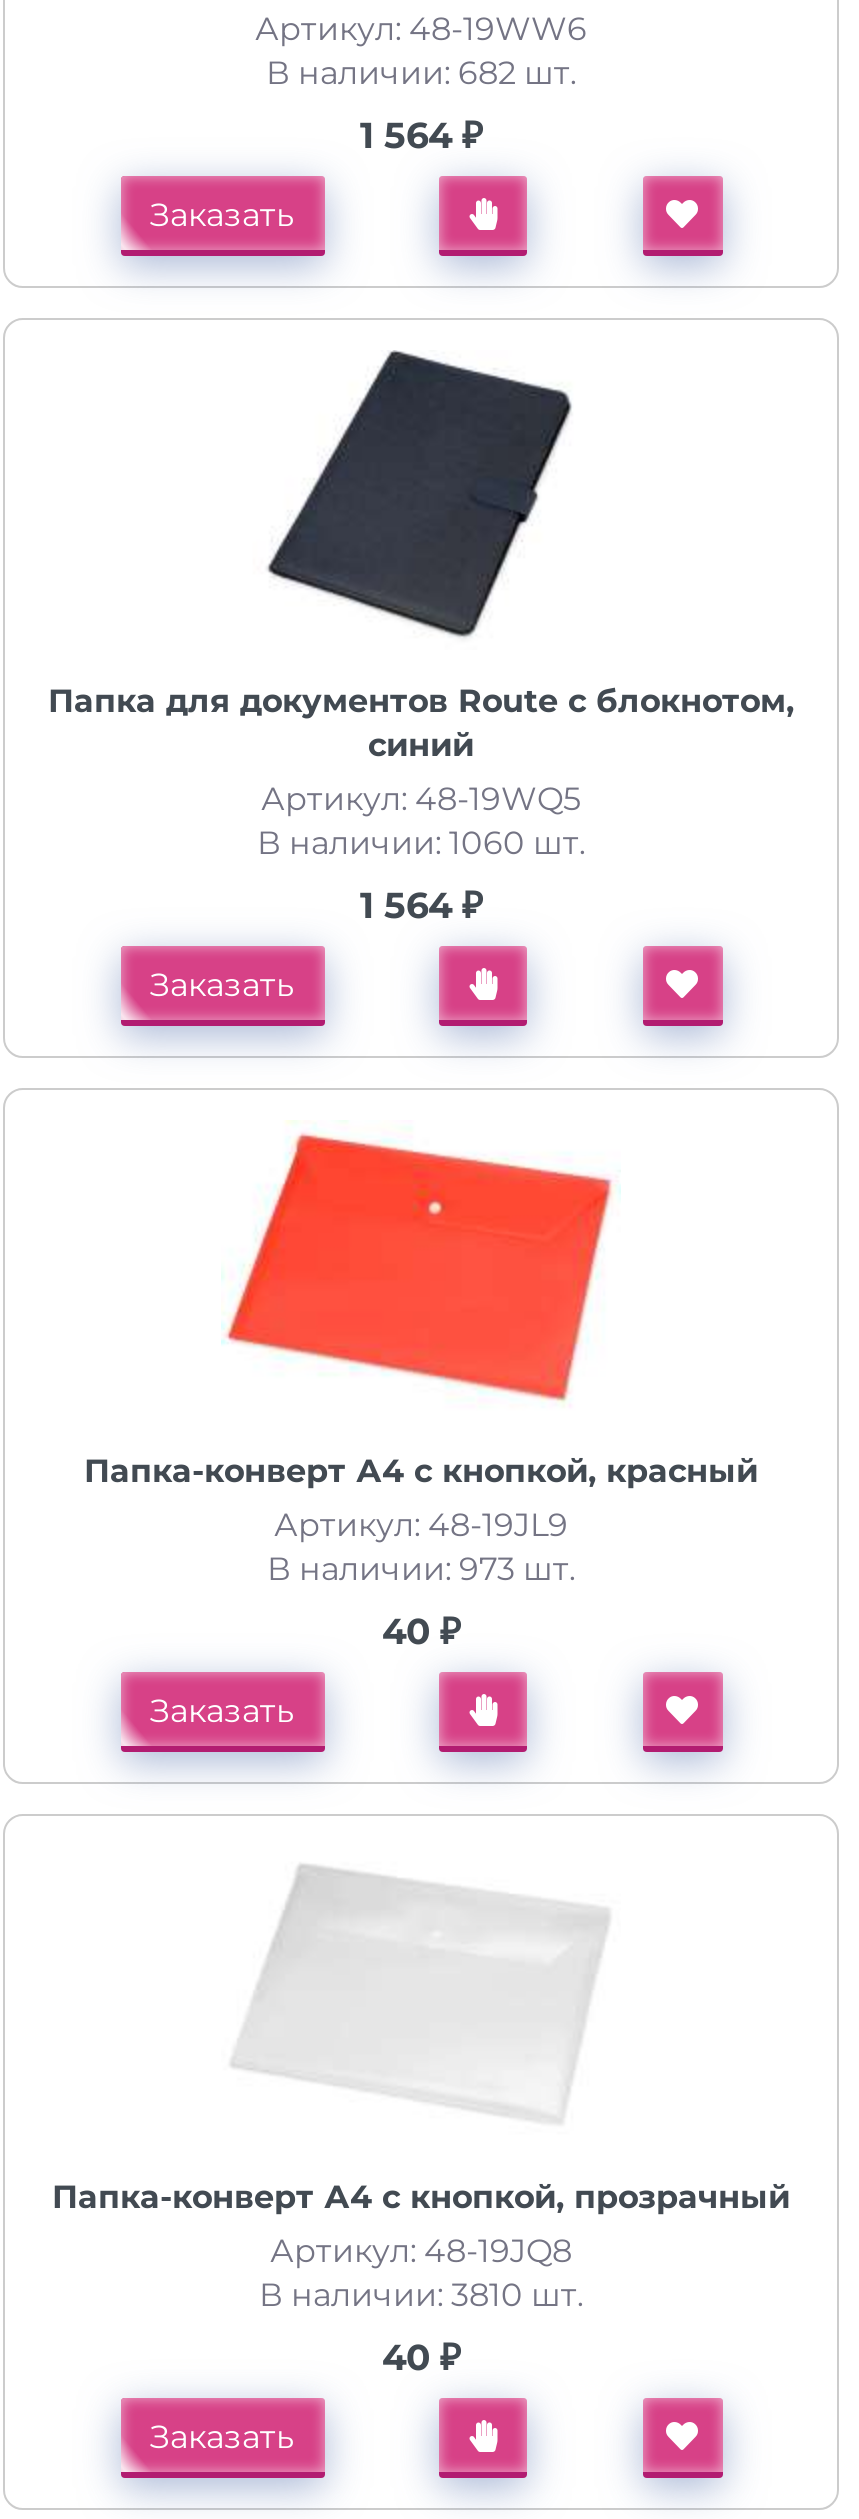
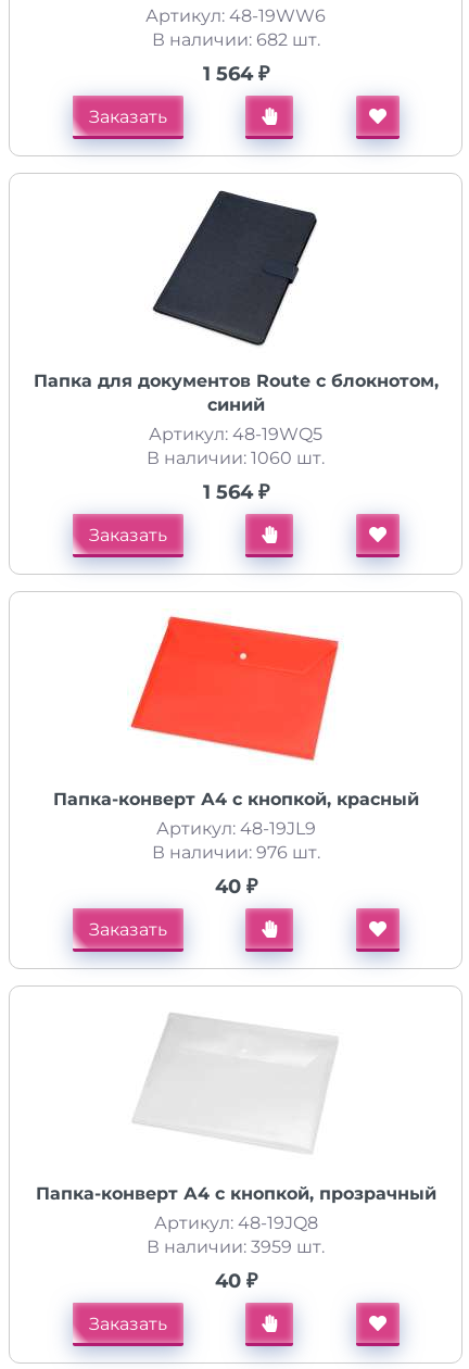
[267,1550,575,1588] В наличии: 973 шт. -> [151,842,320,863] В наличии: 976 шт.
[259,2276,583,2314] В наличии: 3810 шт. -> [147,1236,325,1257] В наличии: 3959 шт.

